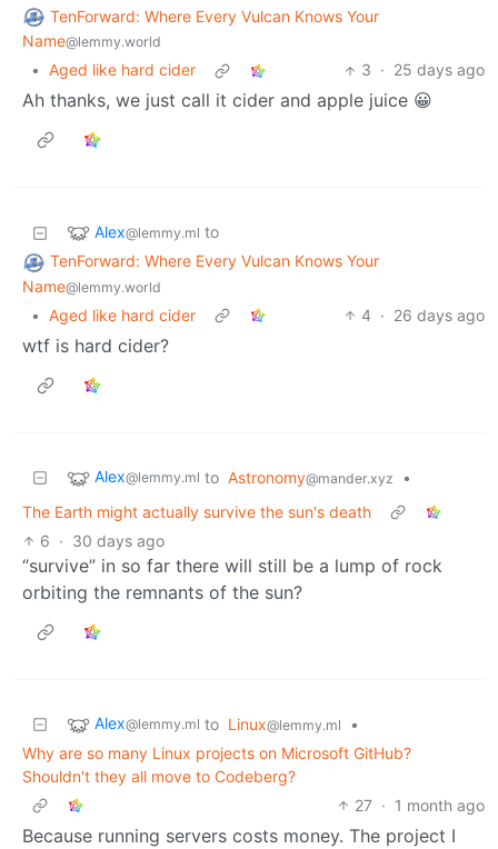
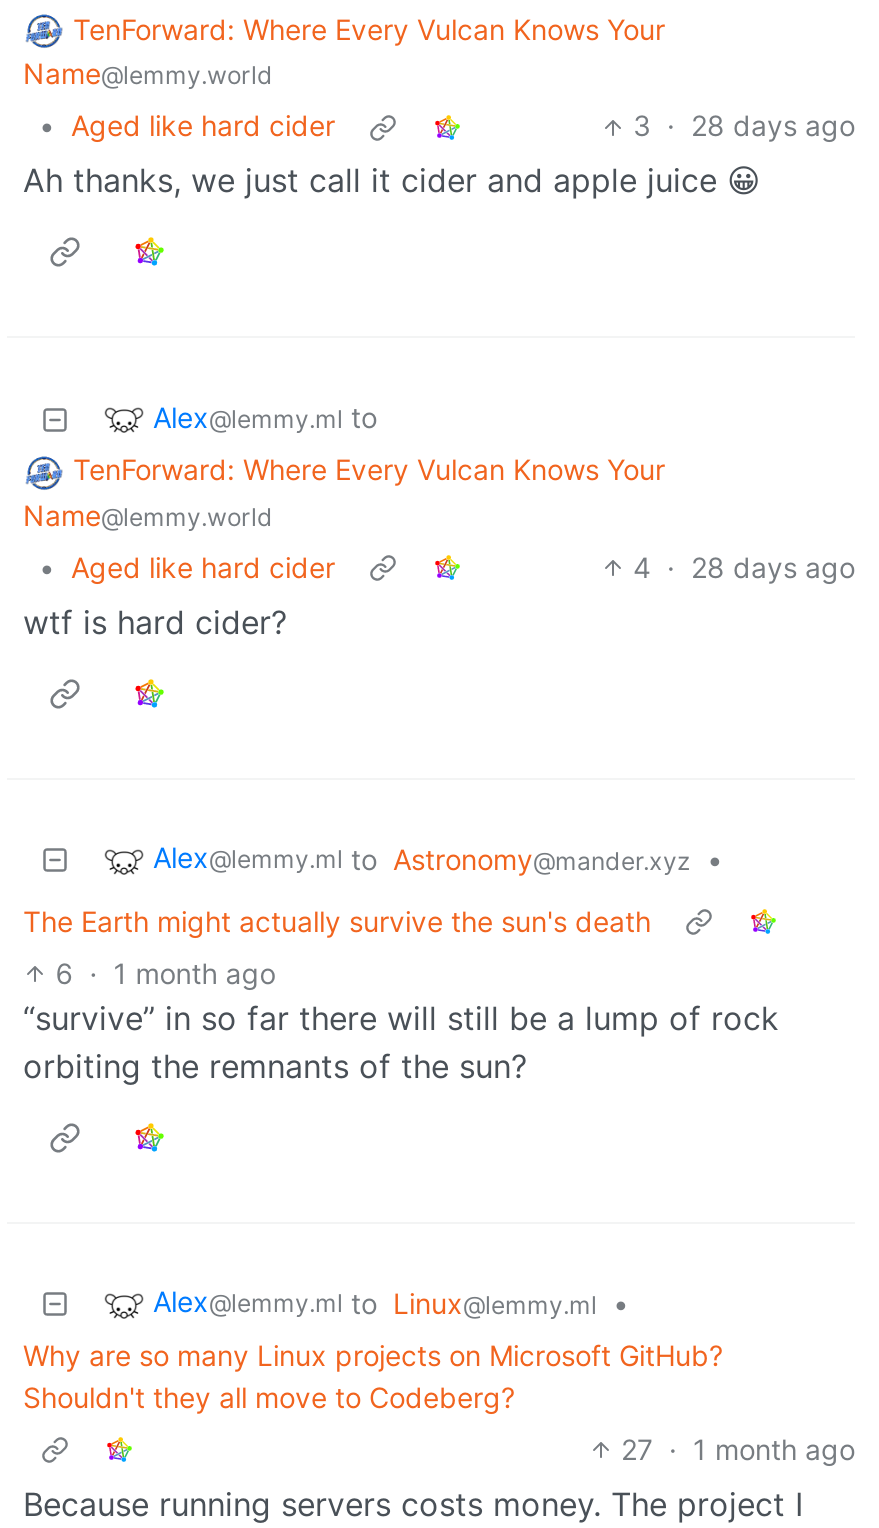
[361,61,485,79] 3 · 25 days ago -> [633,109,855,143] 3 · 28 days ago
[361,306,485,325] 4 · 26 days ago -> [633,550,855,584] 4 · 28 days ago
[40,531,165,550] 6 · 30 days ago -> [55,956,275,990] 6 · 1 month ago

